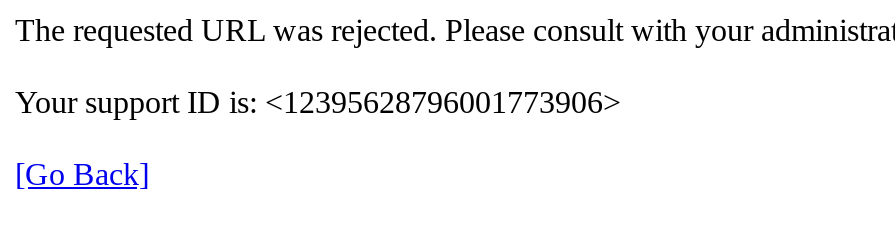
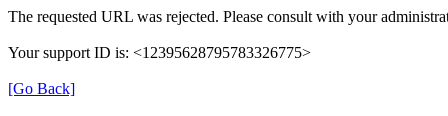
[15,85,621,119] Your support ID is: <12395628796001773906> -> [8,44,311,61] Your support ID is: <12395628795783326775>

